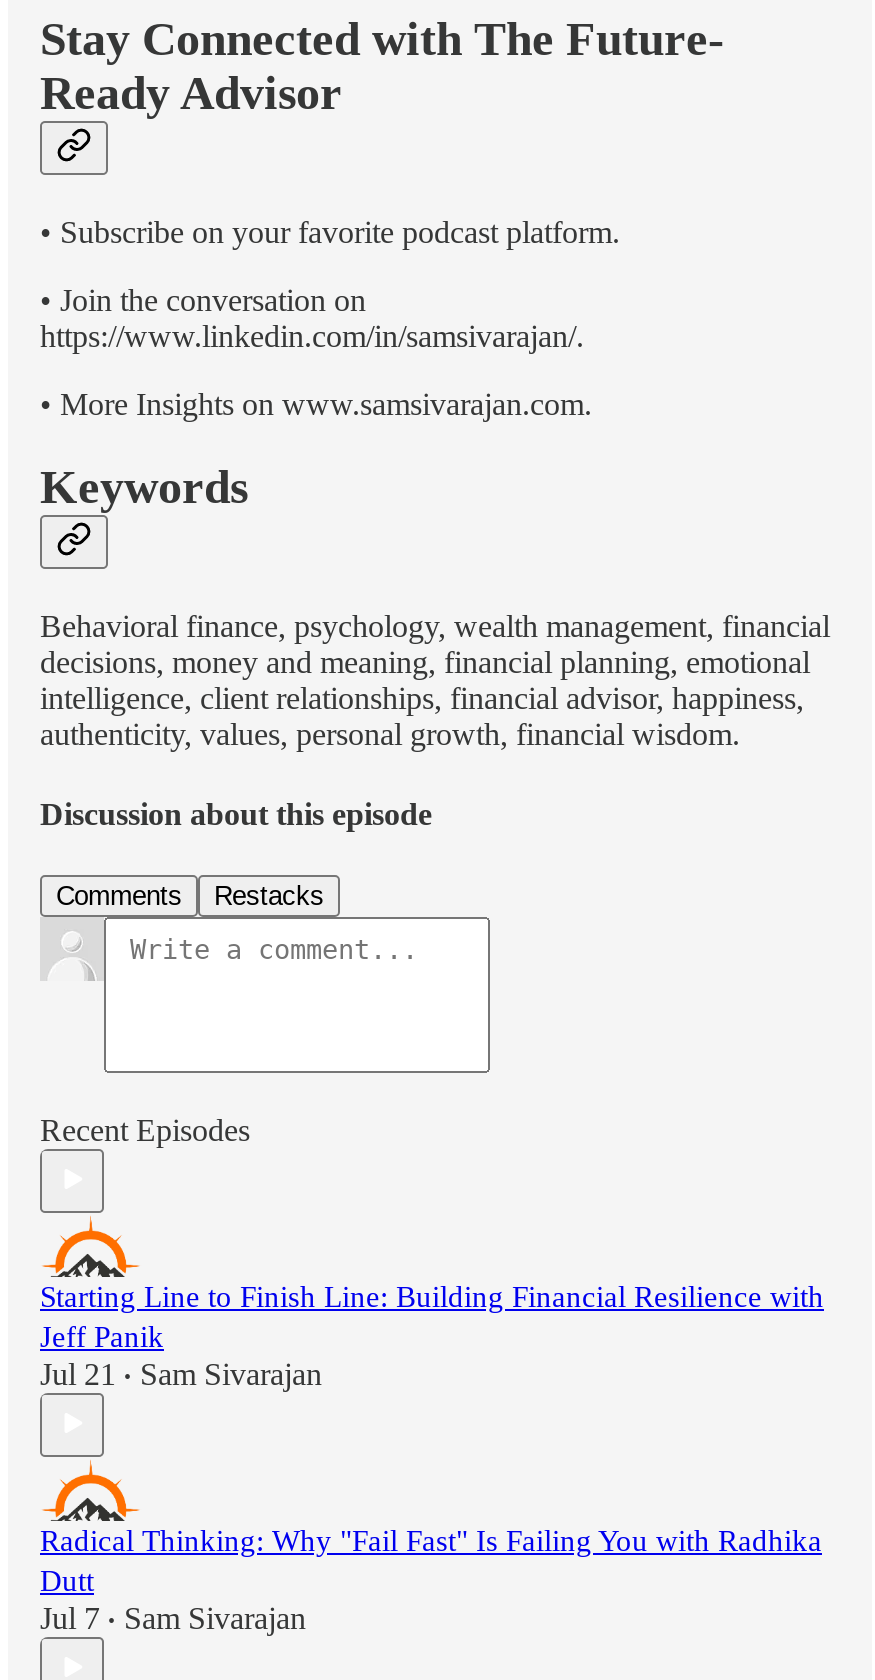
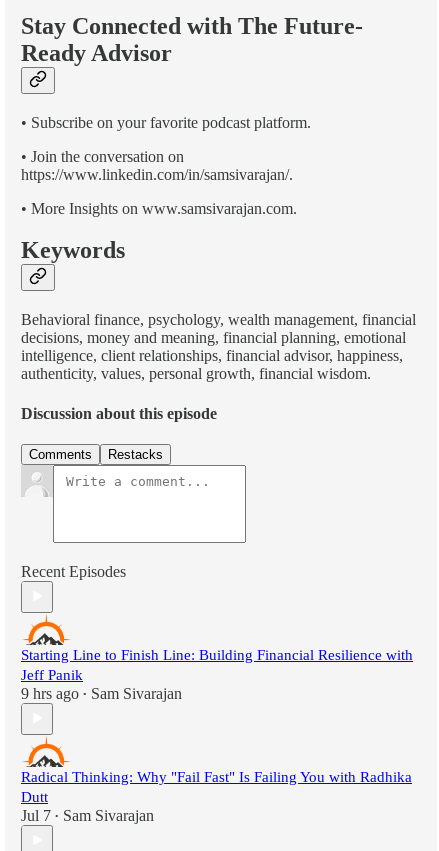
[40,1357,322,1391] Jul 21 • Sam Sivarajan -> [21,685,182,702] 9 hrs ago • Sam Sivarajan

